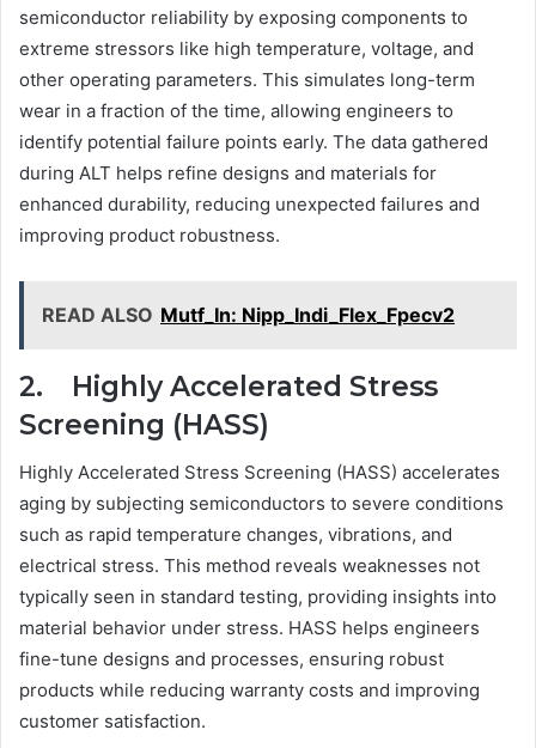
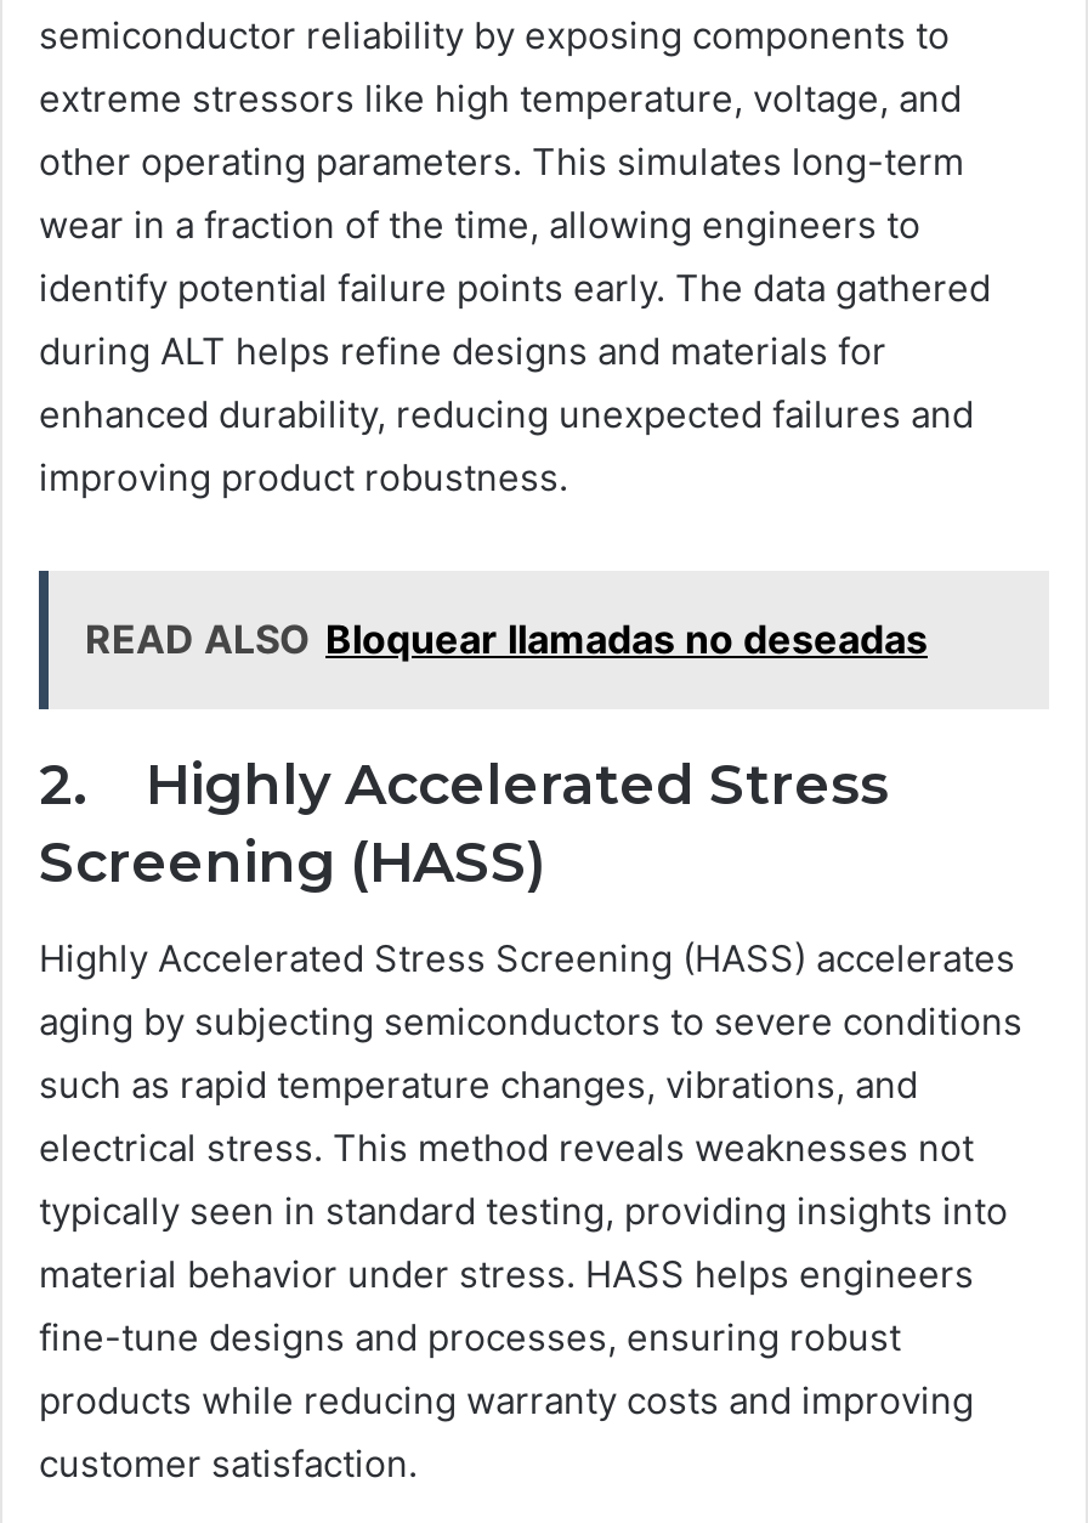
[42,302,455,326] READ ALSO Mutf_In: Nipp_Indi_Flex_Fpecv2 -> [85,614,928,662] READ ALSO Bloquear llamadas no deseadas

